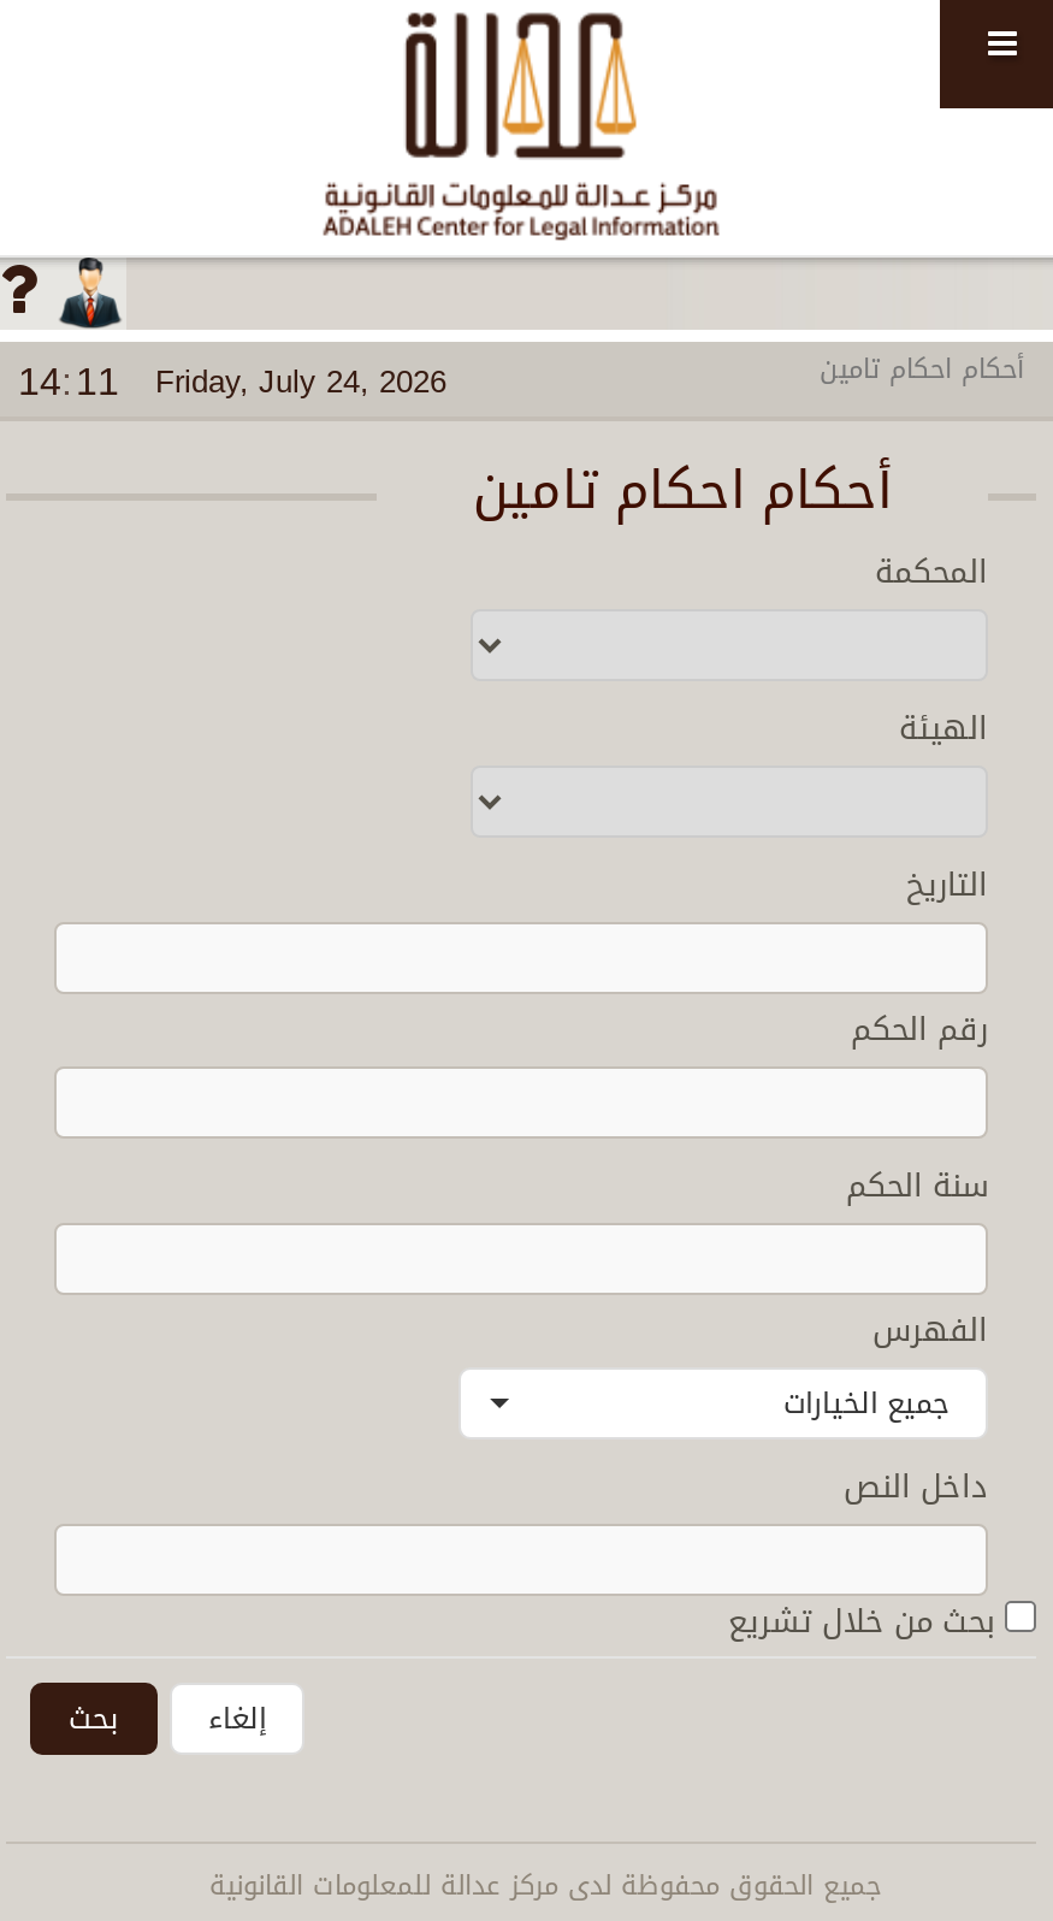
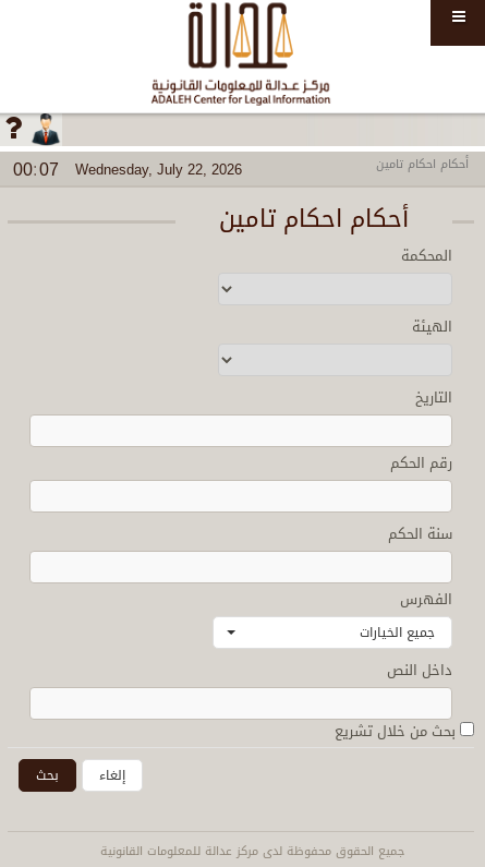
[18,344,446,419] 14: 11 Friday, July 24, 2026 -> [13,153,242,186] 00: 07 Wednesday, July 22, 2026

